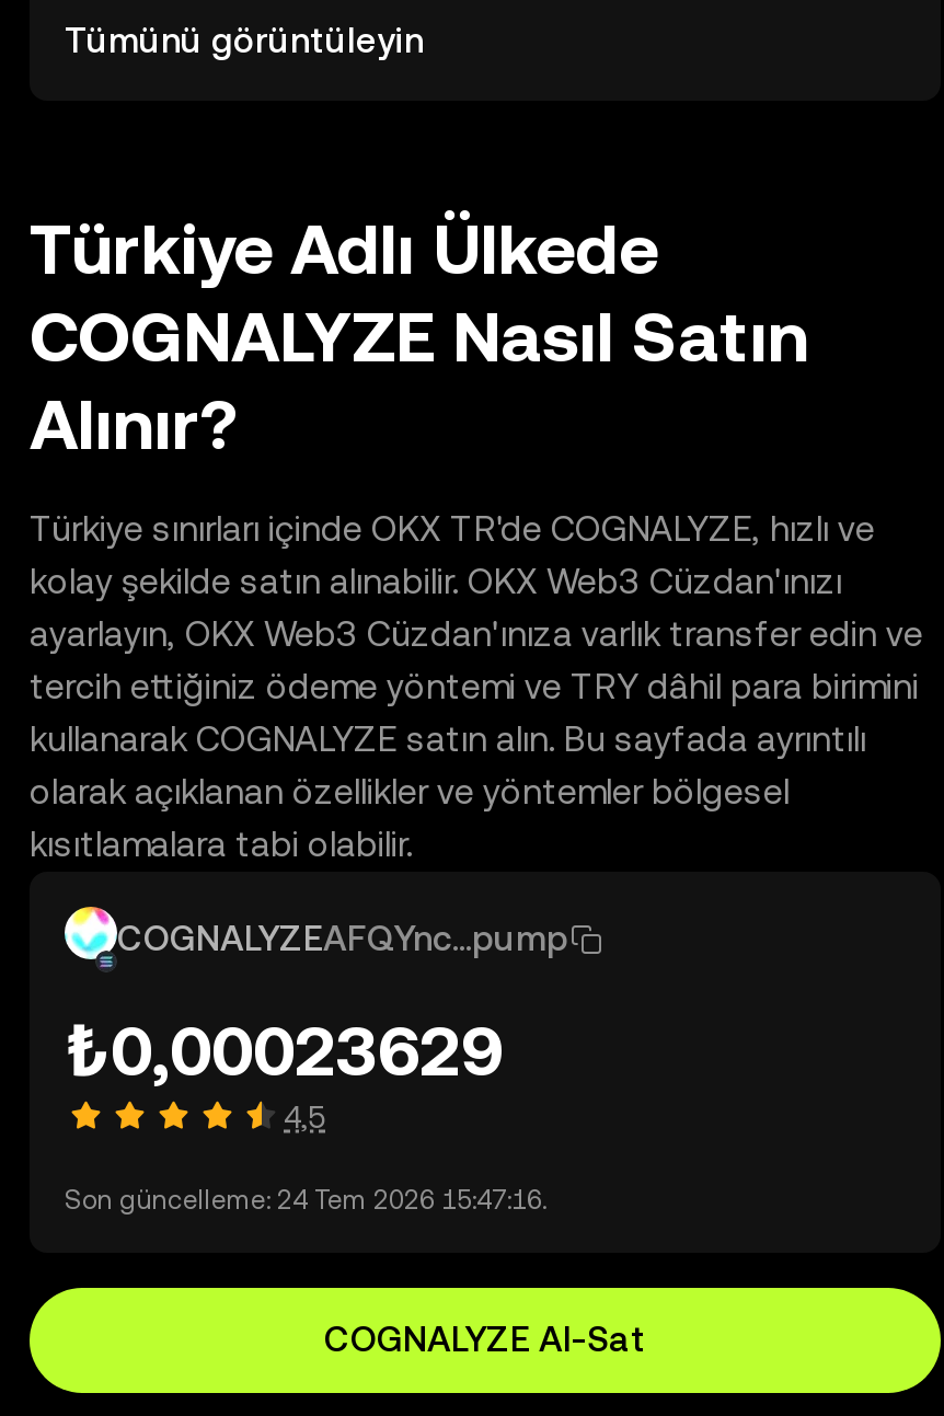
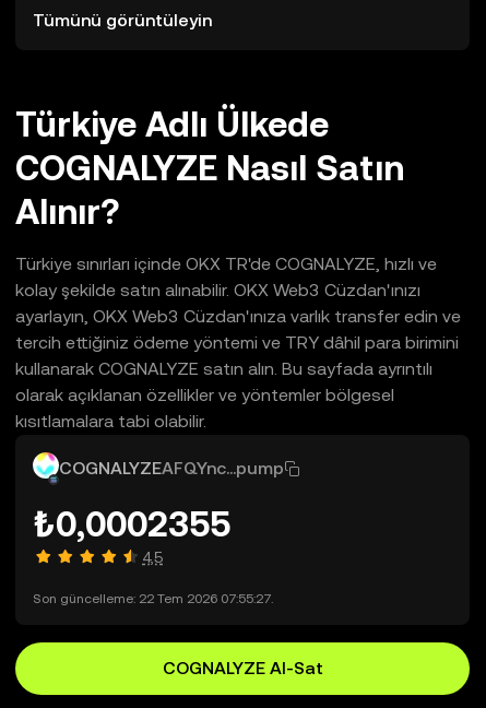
[65,1010,503,1091] ₺0,00023629 -> [33,504,230,544] ₺0,0002355
[65,1185,546,1216] Son güncelleme: 24 Tem 2026 15:47:16. -> [33,591,273,606] Son güncelleme: 22 Tem 2026 07:55:27.

